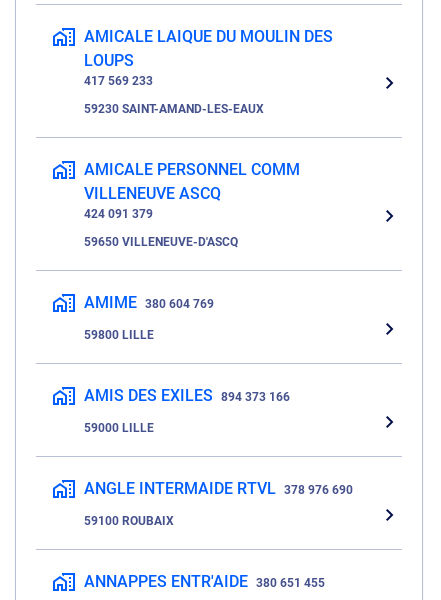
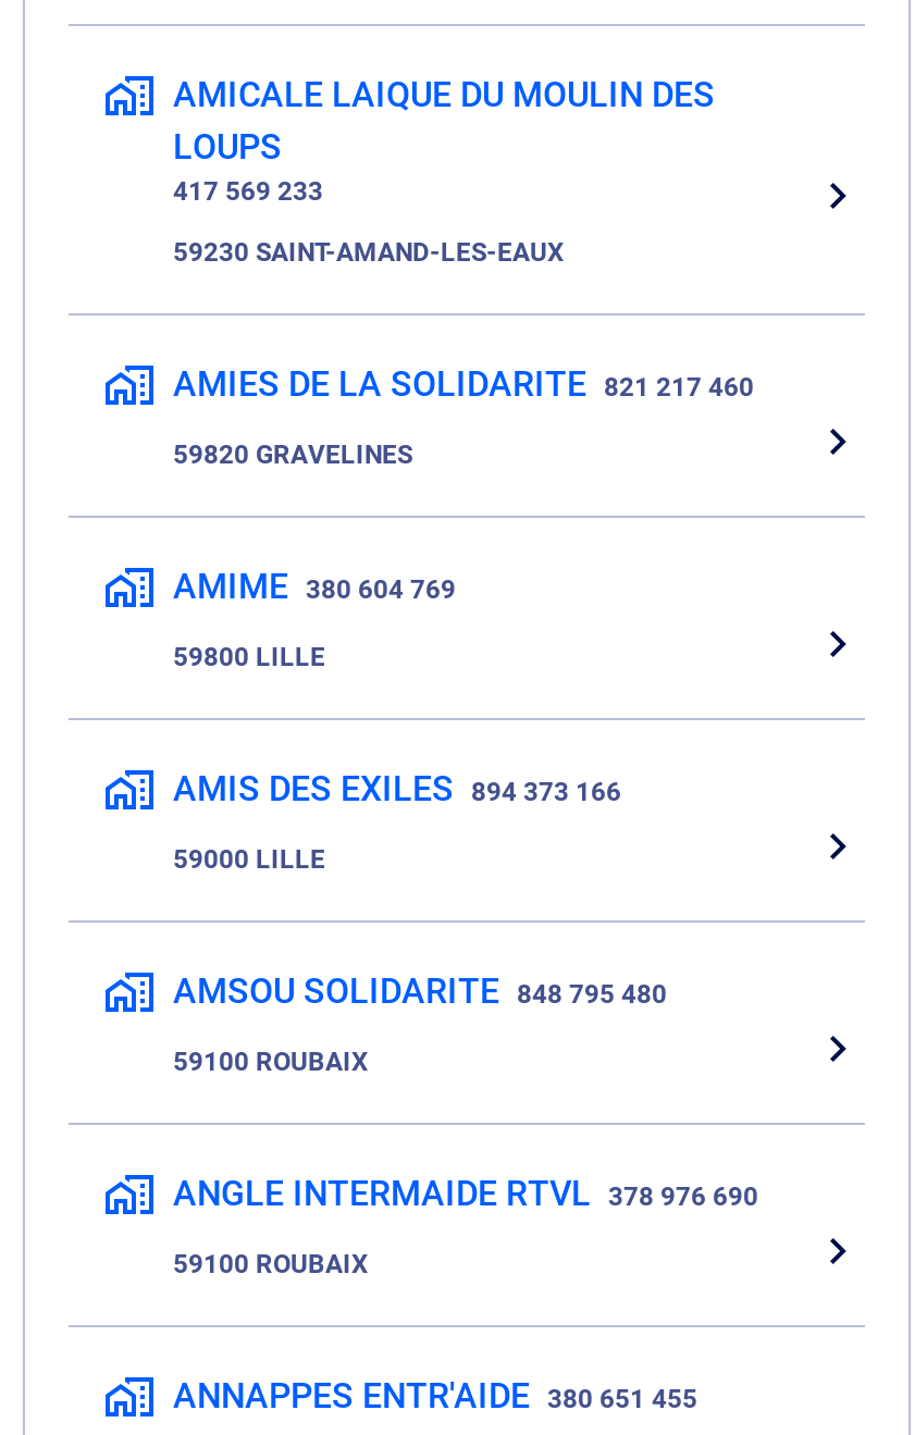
[84,160,300,221] AMICALE PERSONNEL COMM | VILLENEUVE ASCQ | 424 091 379 -> [173,363,754,405] AMIES DE LA SOLIDARITE 821 217 460
[84,235,238,249] 59650 VILLENEUVE-D'ASCQ -> [173,440,412,470] 59820 GRAVELINES
moved [84,293,290,435] -> [173,566,621,875]: AMIME 380 604 769 | 59800 LILLE | AMIS DES EXILES 894 373 166 | 59000 LILLE
none -> [173,970,667,1077] AMSOU SOLIDARITE 848 795 480 | 59100 ROUBAIX

